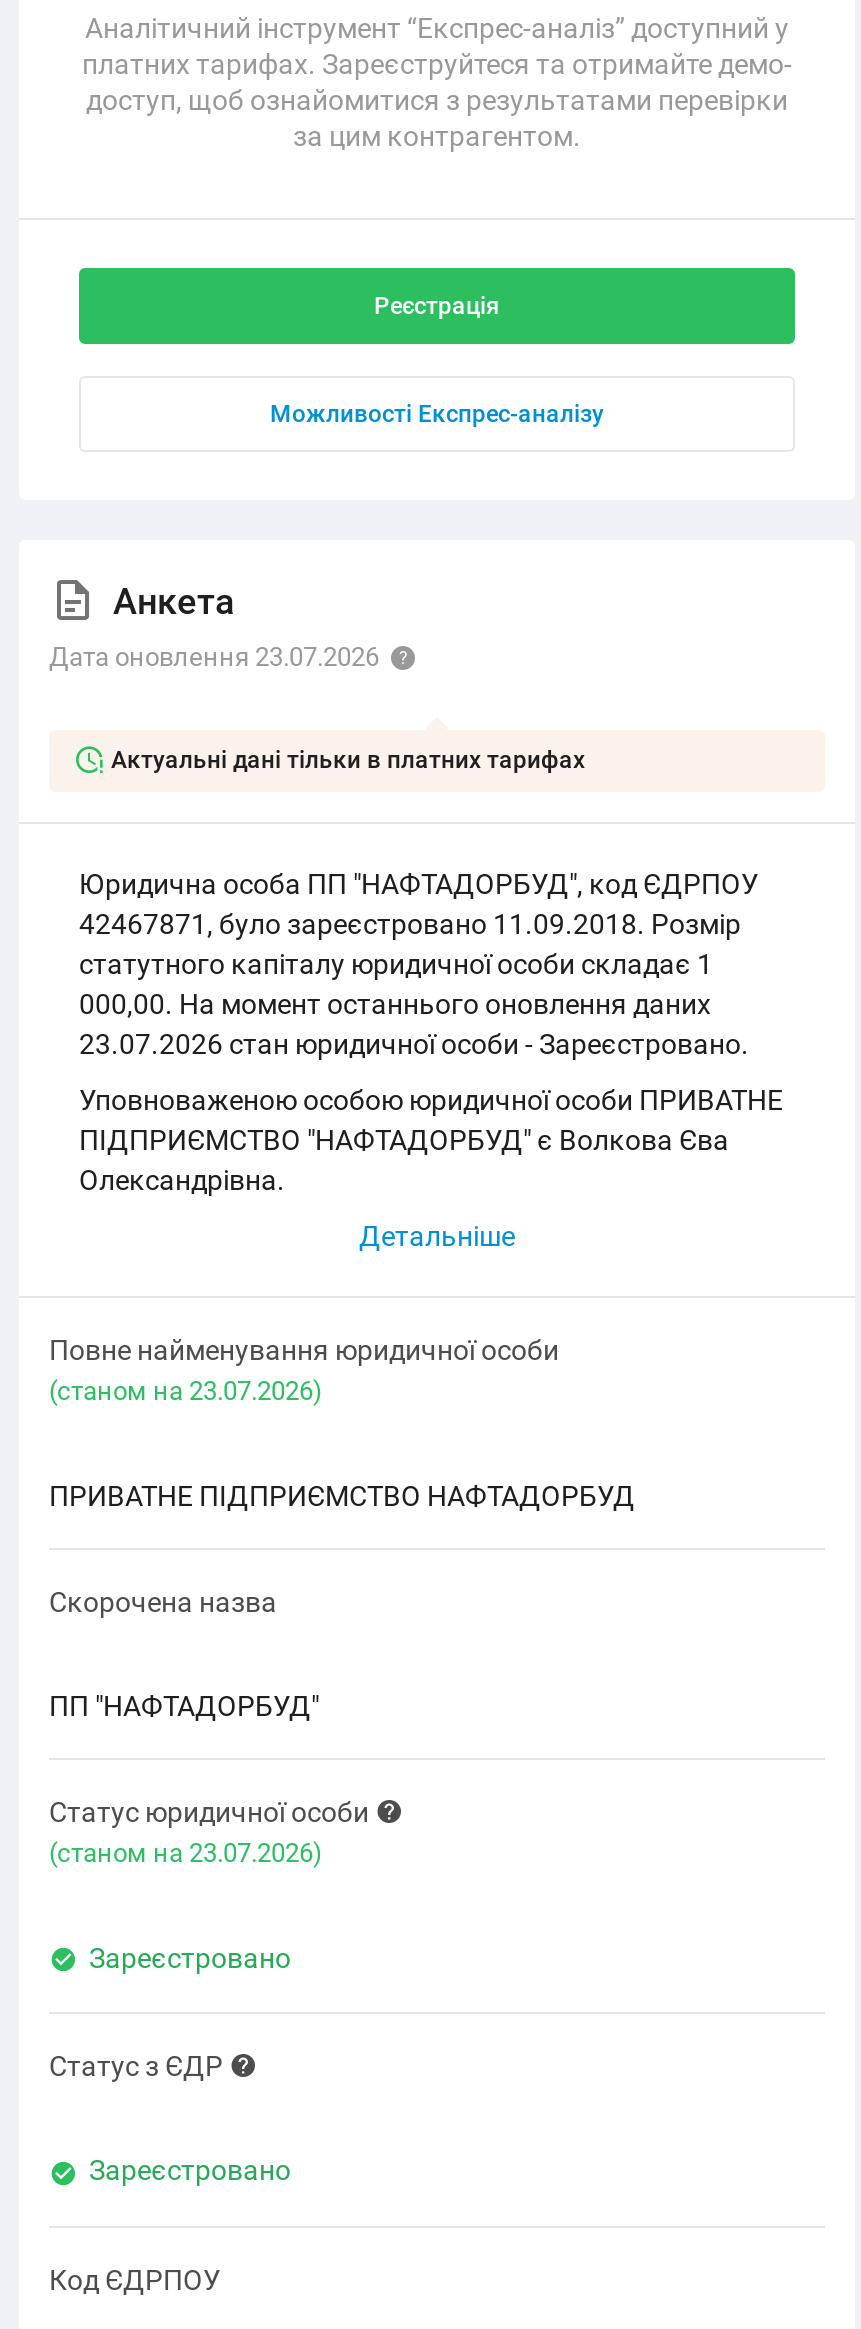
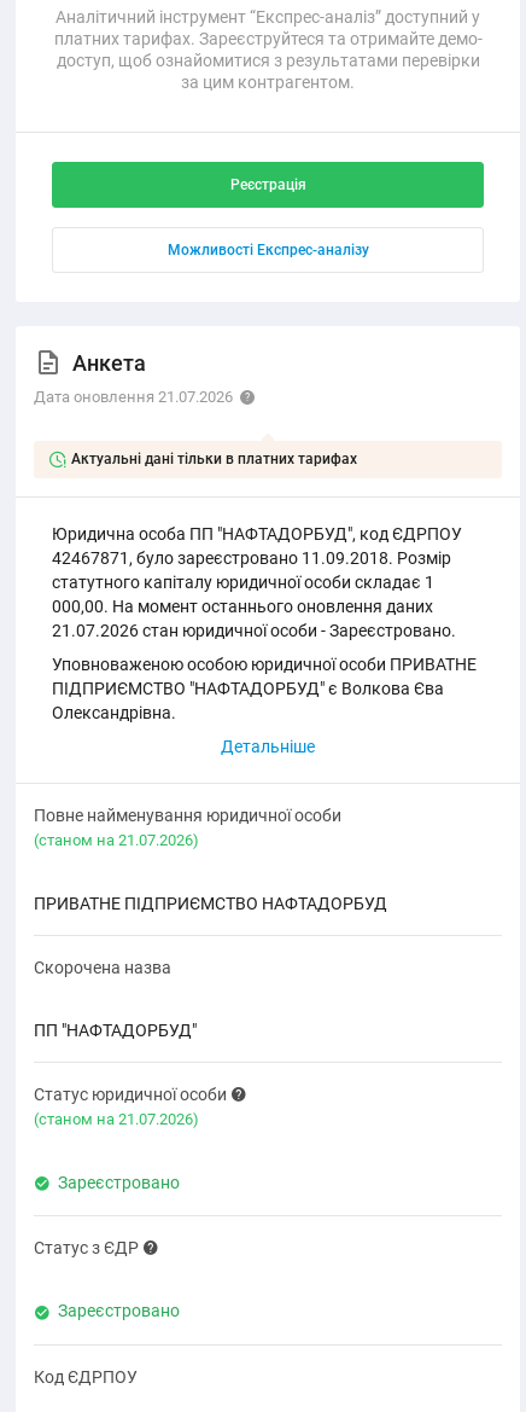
[49,642,379,672] Дата оновлення 23.07.2026 -> [34,387,233,406] Дата оновлення 21.07.2026
[79,1028,749,1060] 23.07.2026 стан юридичної особи - Зареєстровано. -> [52,621,456,640] 21.07.2026 стан юридичної особи - Зареєстровано.
[49,1376,323,1406] (cтаном на 23.07.2026) -> [34,831,199,849] (cтаном на 21.07.2026)
[49,1838,323,1868] (cтаном на 23.07.2026) -> [34,1110,199,1128] (cтаном на 21.07.2026)

